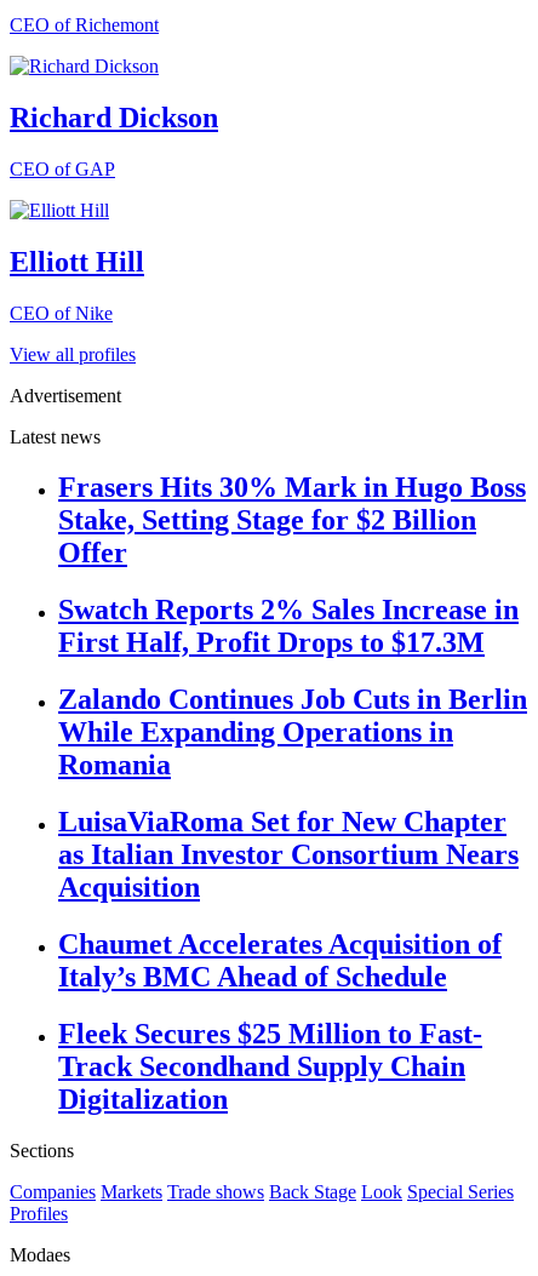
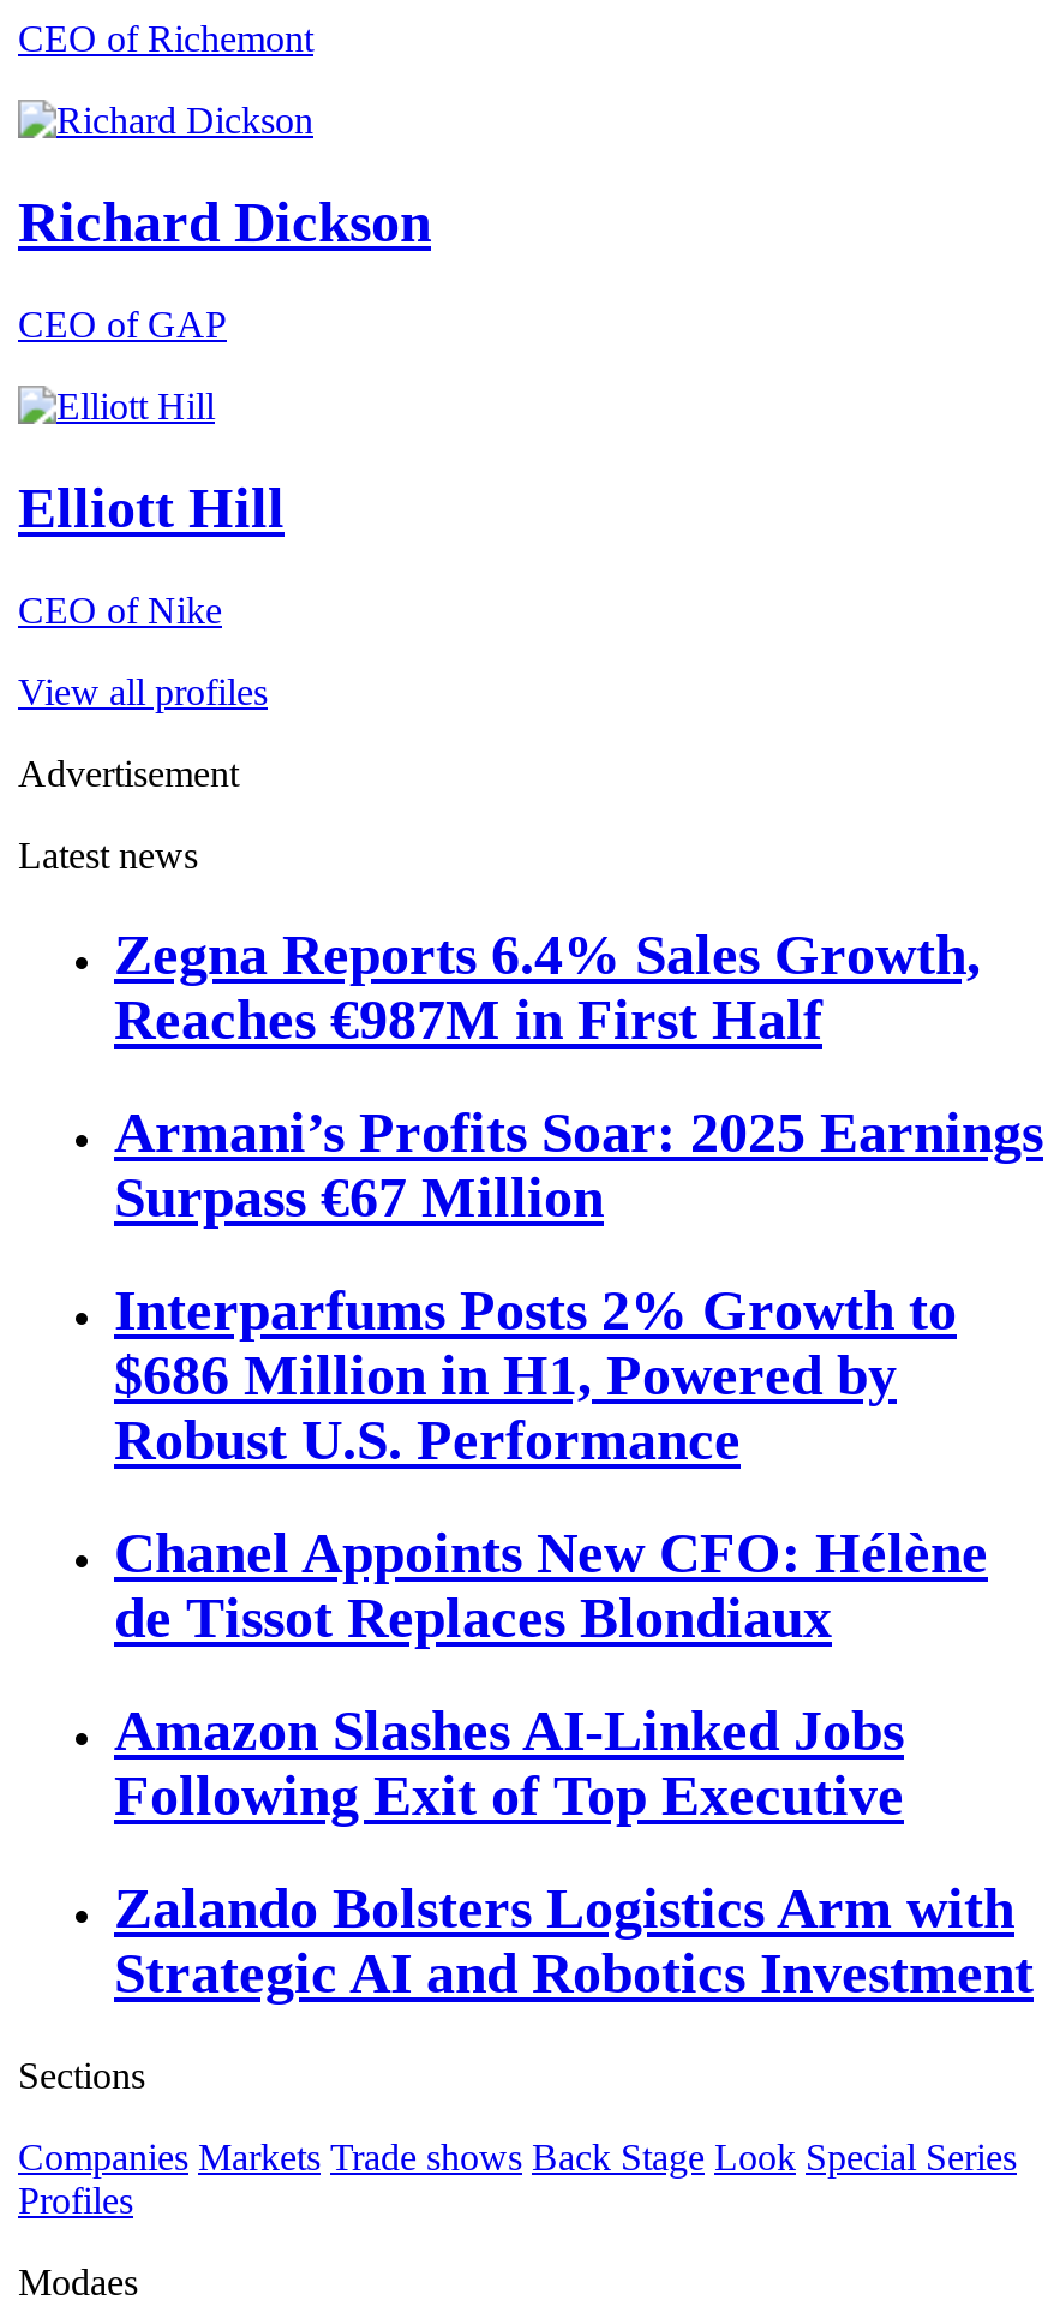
[58,472,526,569] Frasers Hits 30% Mark in Hugo Boss | Stake, Setting Stage for $2 Billion | Offer -> [114,925,981,1052] Zegna Reports 6.4% Sales Growth, | Reaches €987M in First Half
[58,594,519,658] Swatch Reports 2% Sales Increase in | First Half, Profit Drops to $17.3M -> [114,1102,1043,1229] Armani’s Profits Soar: 2025 Earnings | Surpass €67 Million
[58,684,527,781] Zalando Continues Job Cuts in Berlin | While Expanding Operations in | Romania -> [114,1280,957,1472] Interparfums Posts 2% Growth to | $686 Million in H1, Powered by | Robust U.S. Performance
[58,806,519,903] LuisaViaRoma Set for New Chapter | as Italian Investor Consortium Nears | Acquisition -> [114,1522,988,1650] Chanel Appoints New CFO: Hélène | de Tissot Replaces Blondiaux
[58,928,502,993] Chaumet Accelerates Acquisition of | Italy’s BMC Ahead of Schedule -> [114,1700,904,1827] Amazon Slashes AI-Linked Jobs | Following Exit of Top Executive
[58,1018,482,1115] Fleek Secures $25 Million to Fast- | Track Secondhand Supply Chain | Digitalization -> [114,1877,1034,2005] Zalando Bolsters Logistics Arm with | Strategic AI and Robotics Investment

